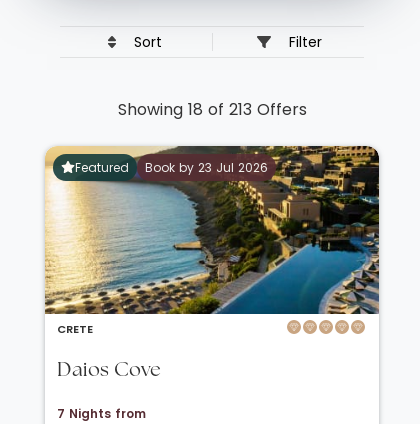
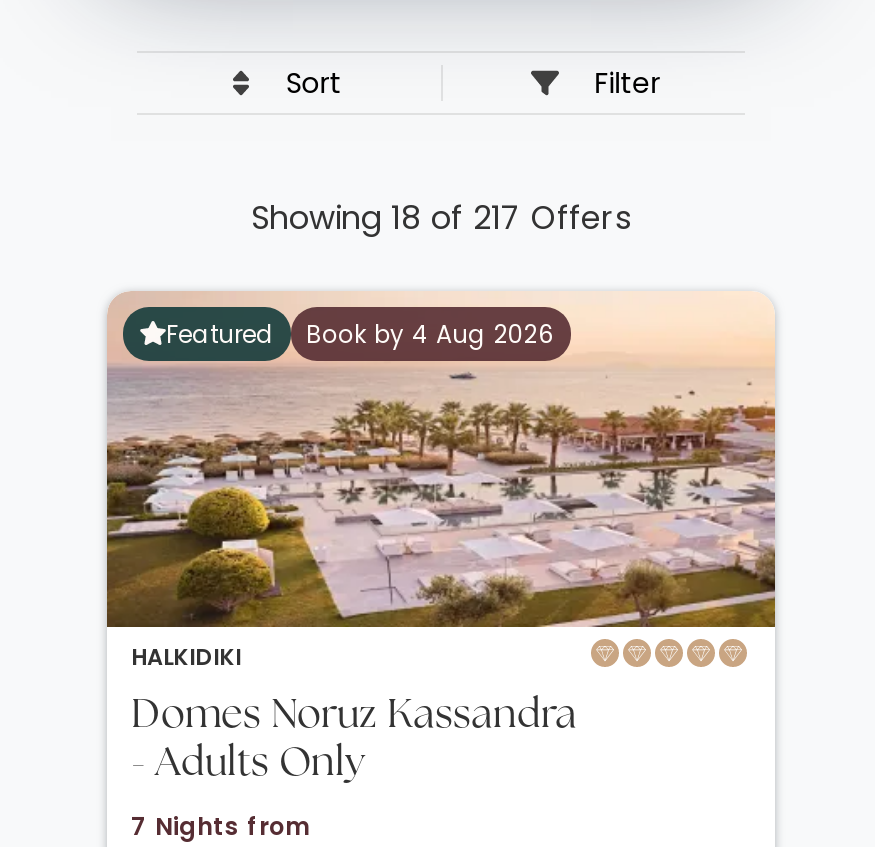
[117,98,306,121] Showing 18 of 213 Offers -> [251,194,631,240] Showing 18 of 217 Offers
[45,145,380,315] [image] | Featured Book by 23 Jul 2026 -> [105,291,777,629] [image] | Featured Book by 4 Aug 2026
[57,321,93,337] CRETE -> [131,640,241,672] HALKIDIKI
[57,361,161,381] Daios Cove -> [131,696,577,784] Domes Noruz Kassandra | - Adults Only

